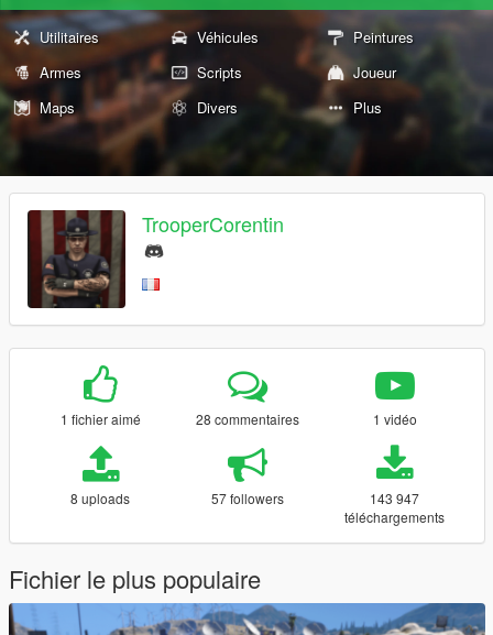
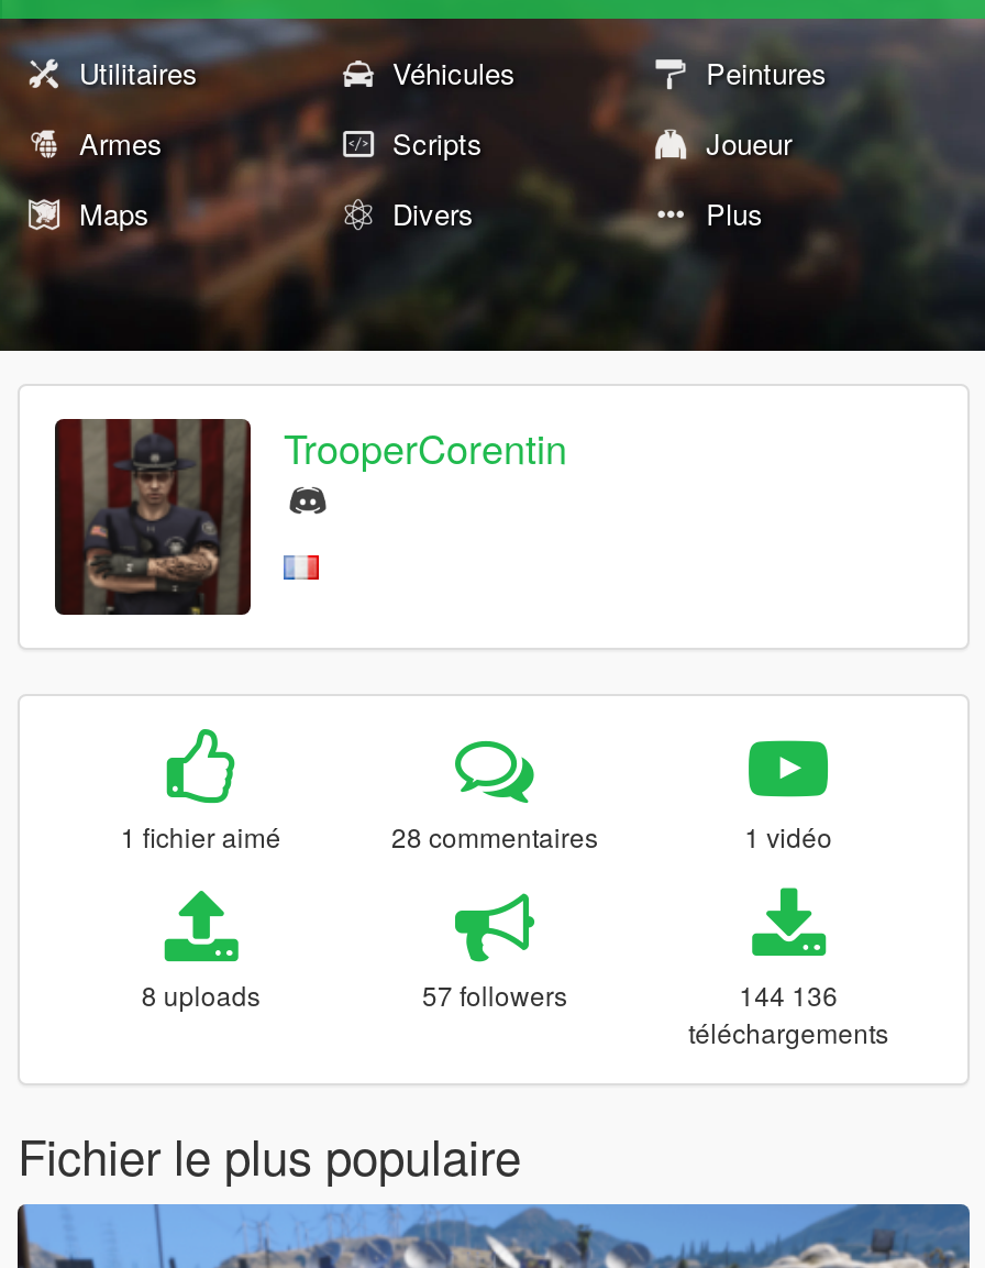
[370,489,419,507] 143 947 -> [739,975,838,1013] 144 136

